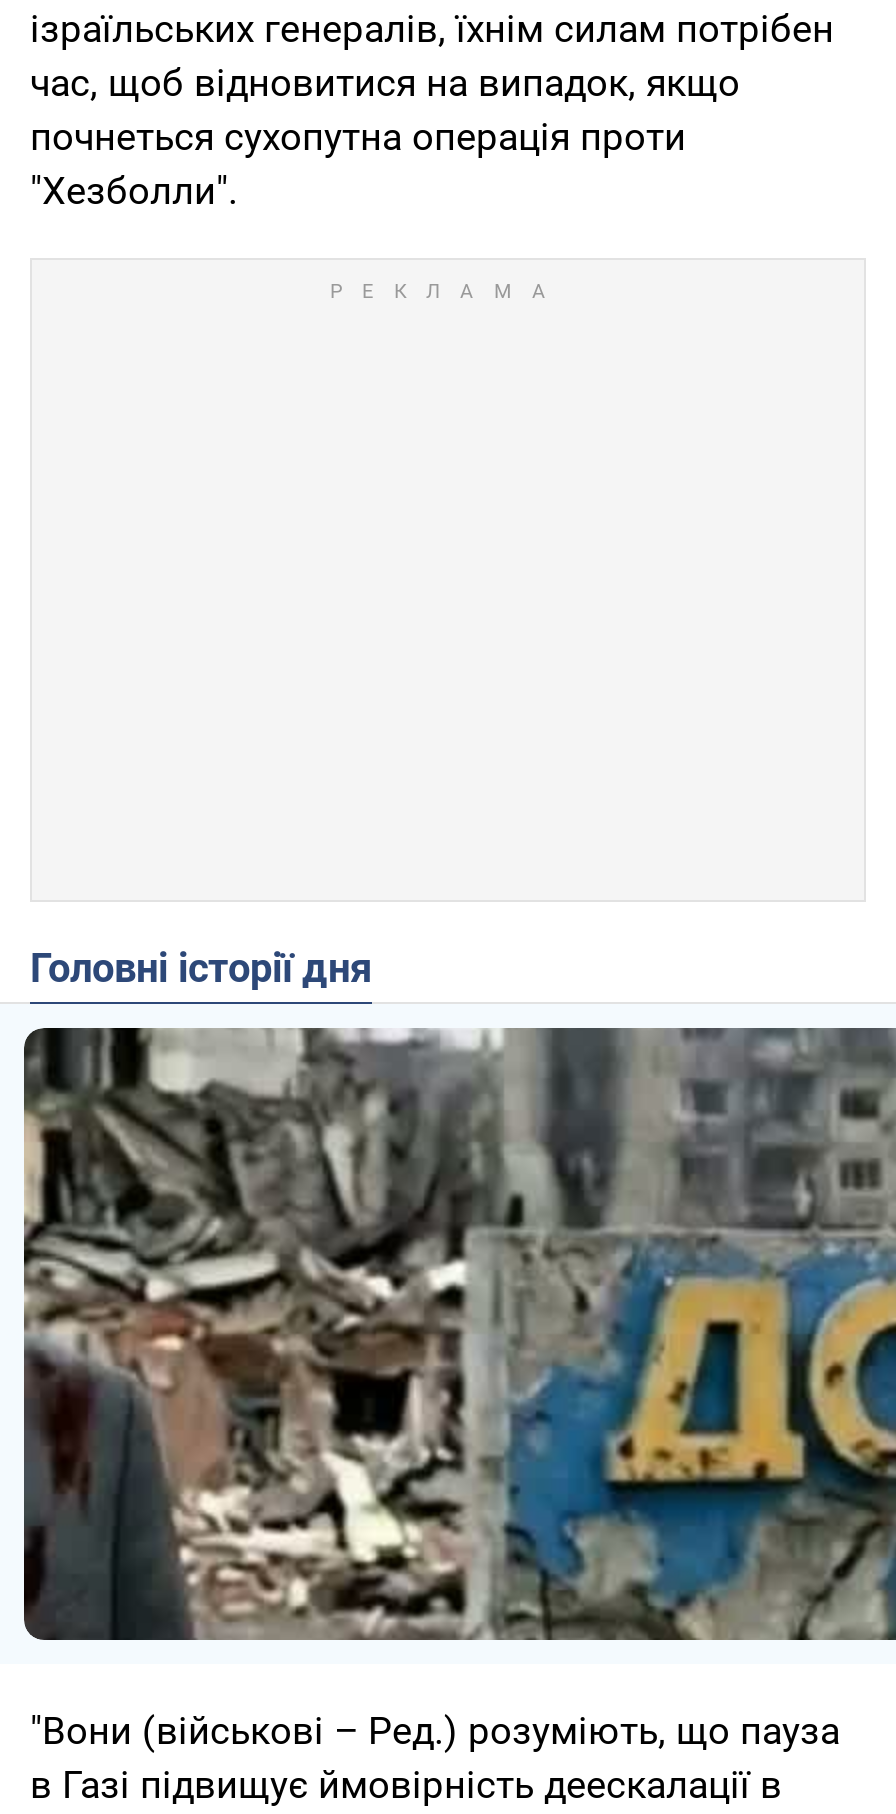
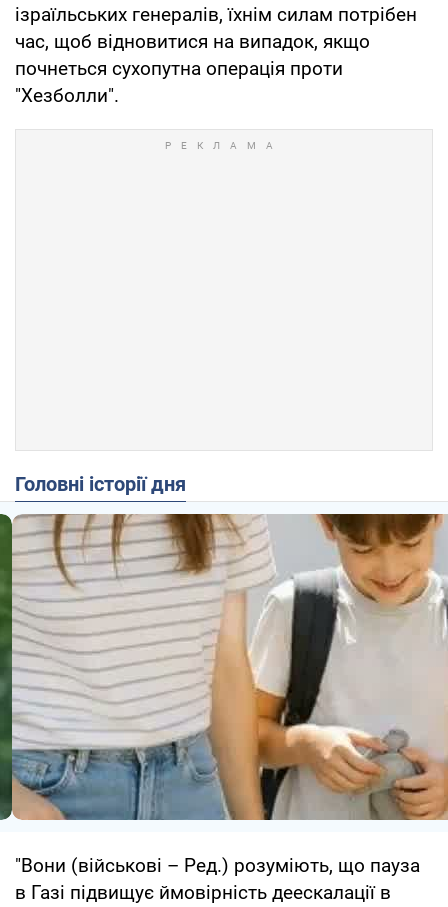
[6,1026,890,1642] [image] -> [3,513,445,821] [image]

